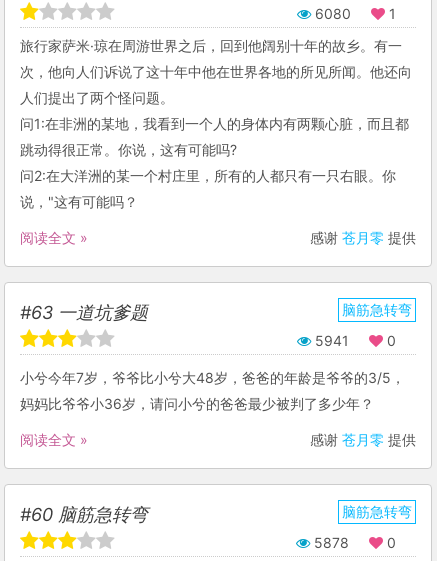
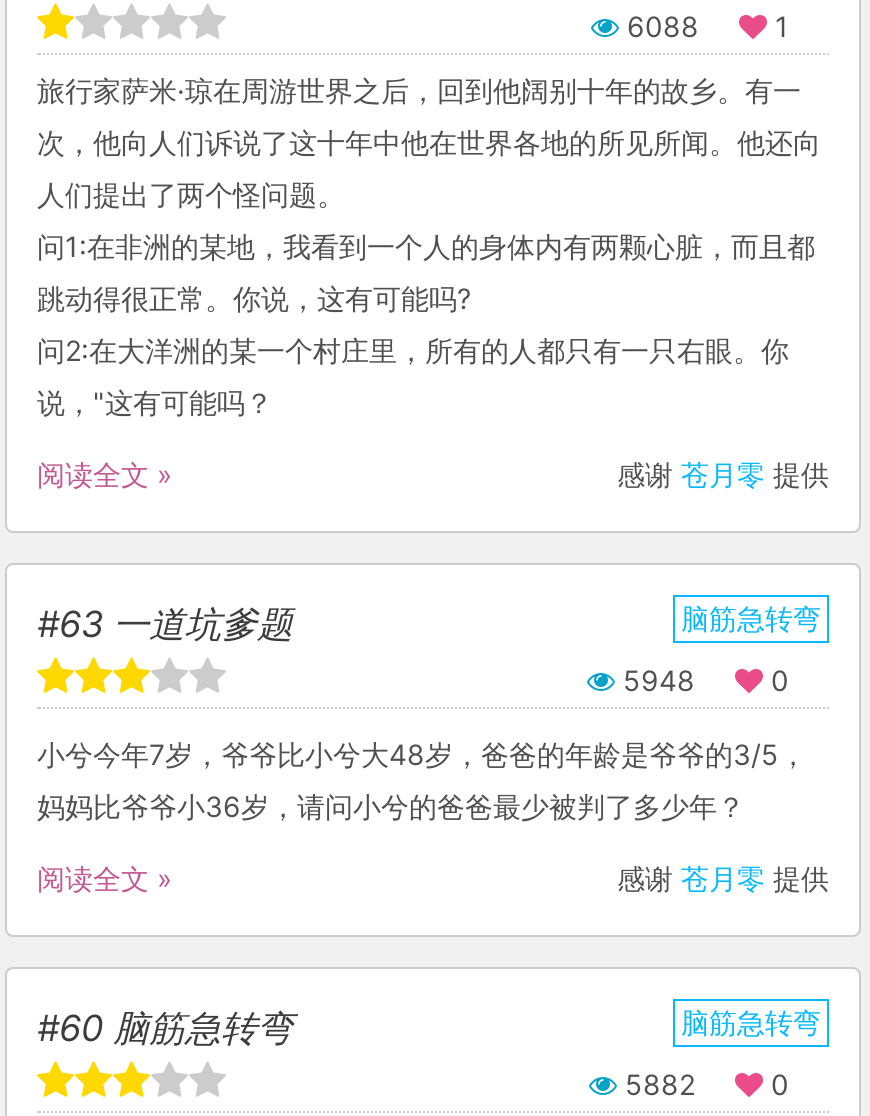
[315,5,351,22] 6080 -> [627,9,699,43] 6088
[315,332,349,349] 5941 -> [623,663,695,697] 5948
[314,534,349,551] 5878 -> [625,1067,695,1101] 5882

